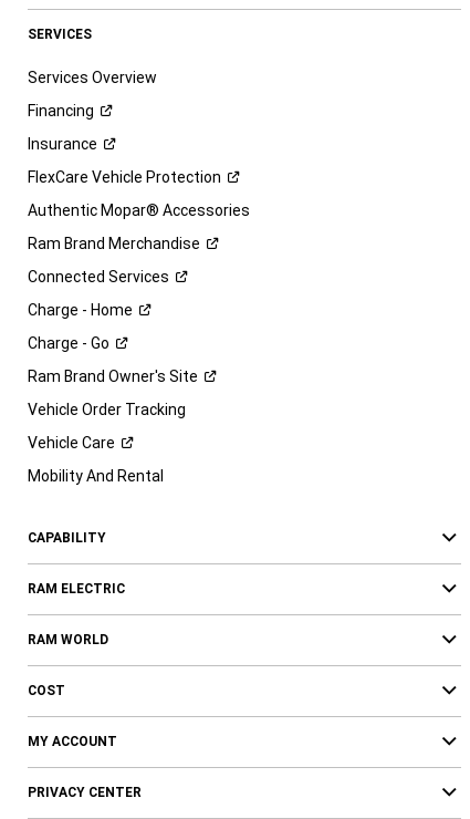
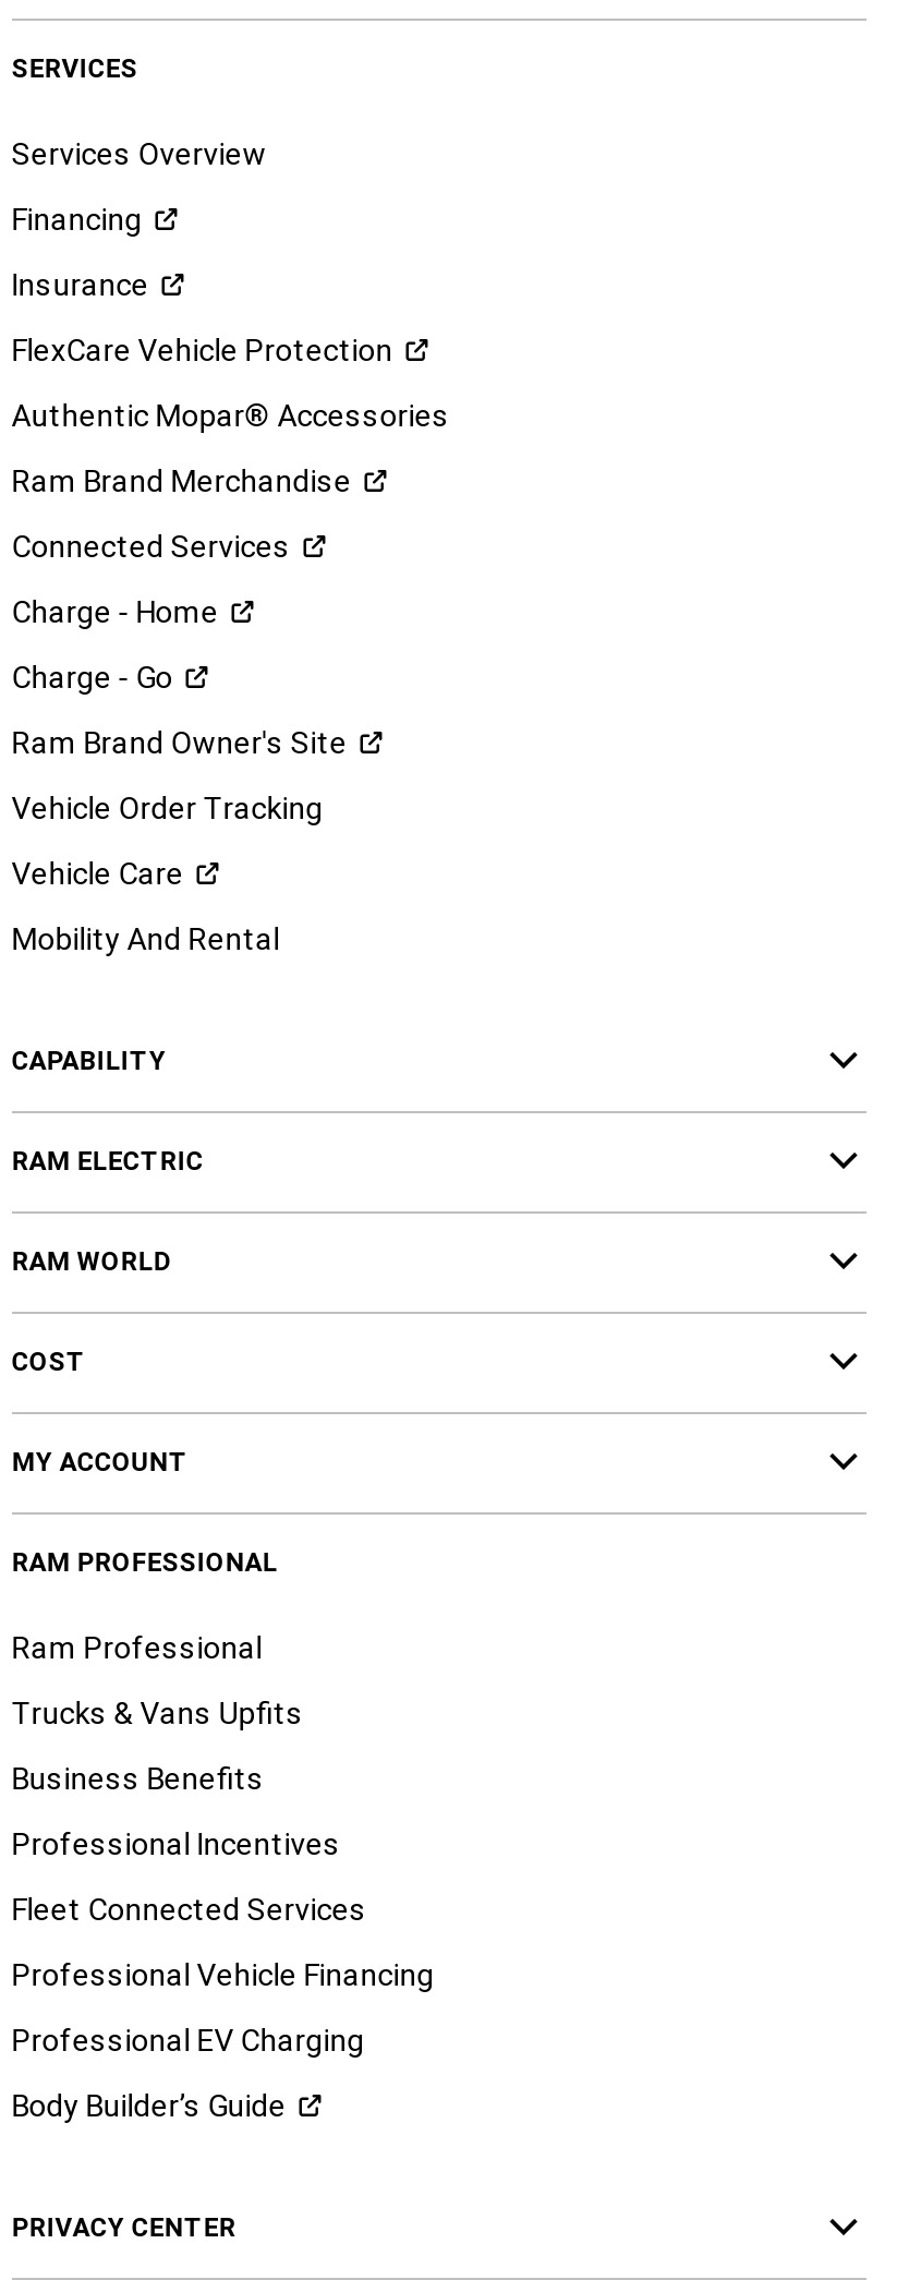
none -> [11,1548,434,2123] RAM PROFESSIONAL | Ram Professional | Trucks & Vans Upfits | Business Benefits | Professional Incentives | Fleet Connected Services | Professional Vehicle Financing | Professional EV Charging | Body Builder’s Guide

